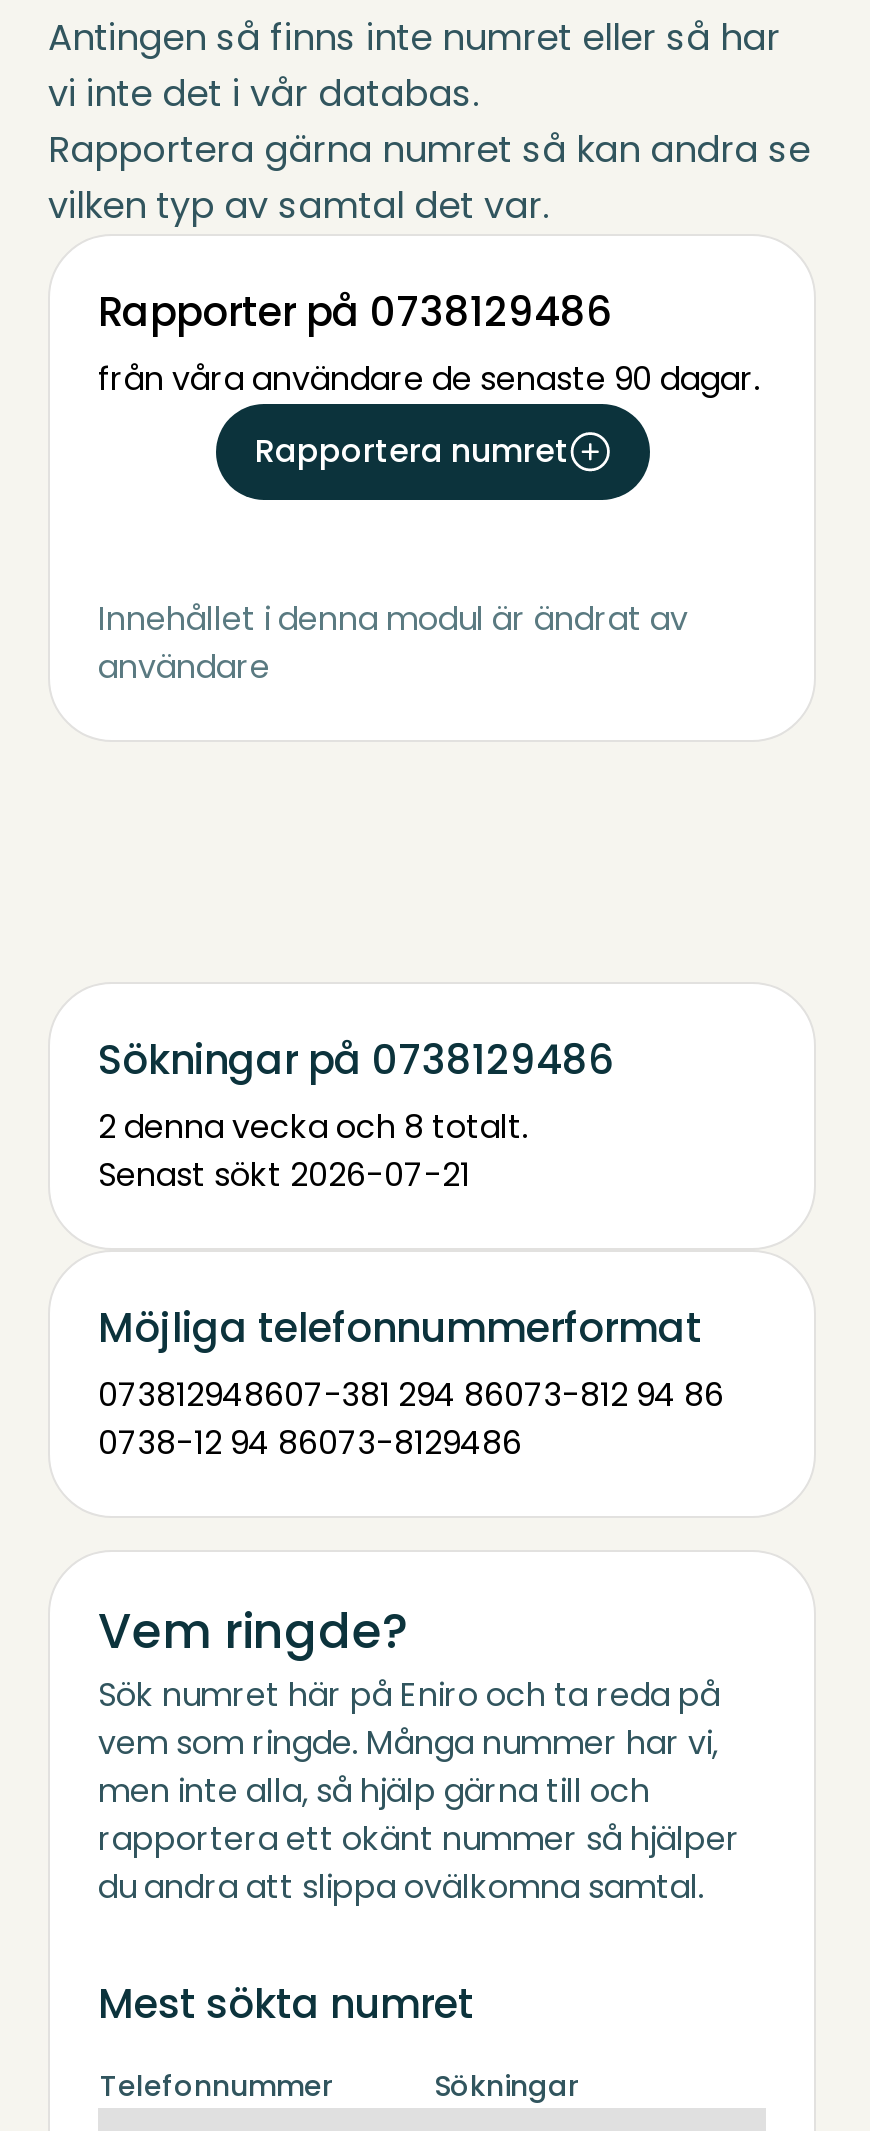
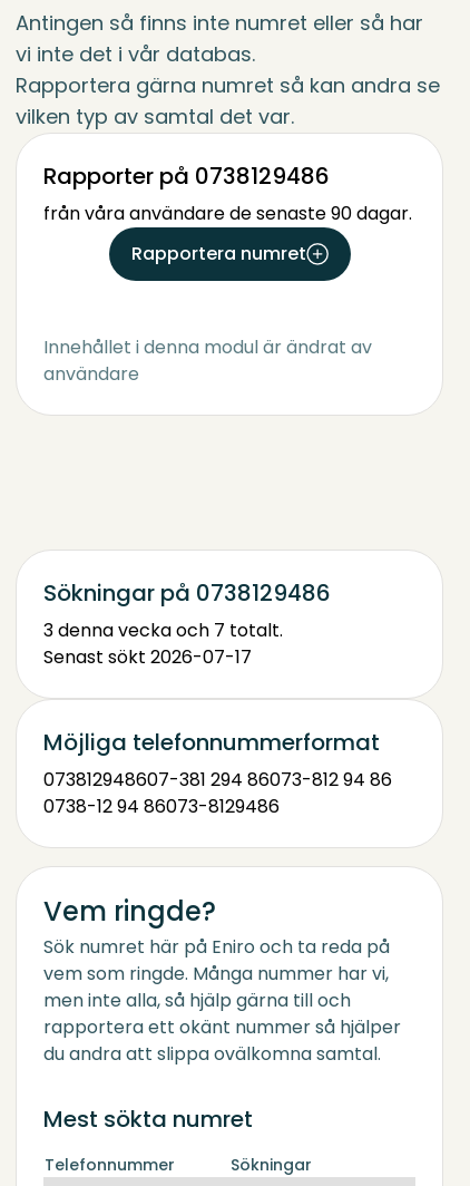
[98,1104,528,1150] 2 denna vecka och 8 totalt. -> [43,618,283,643] 3 denna vecka och 7 totalt.
[98,1152,470,1198] Senast sökt 2026-07-21 -> [43,644,252,670] Senast sökt 2026-07-17

